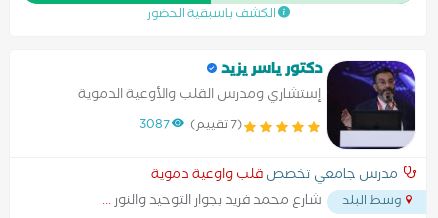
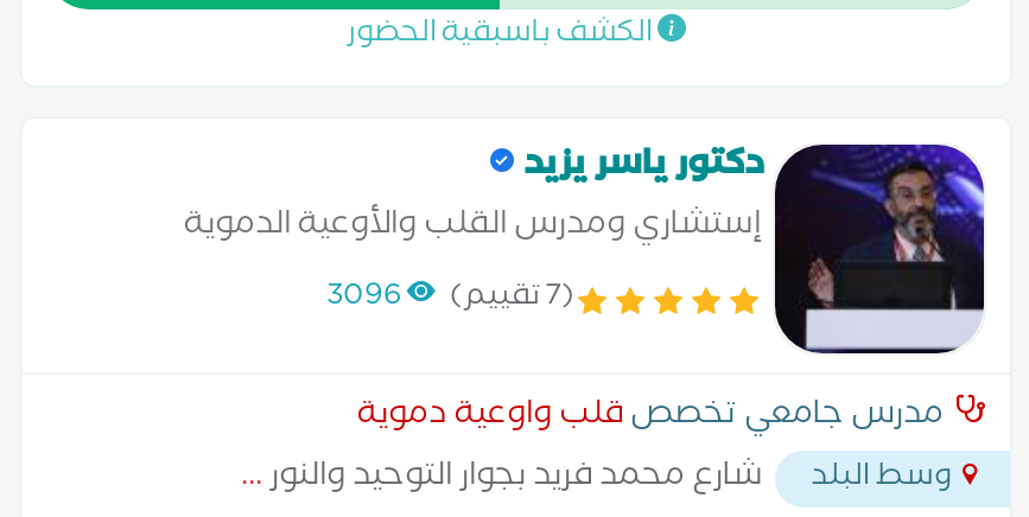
[139,115,170,138] 3087 -> [326,273,402,327] 3096

